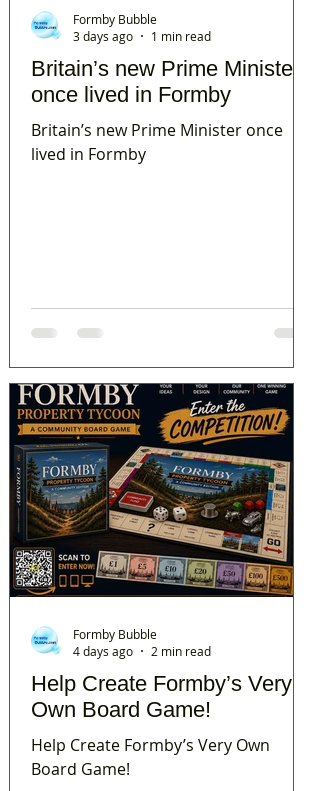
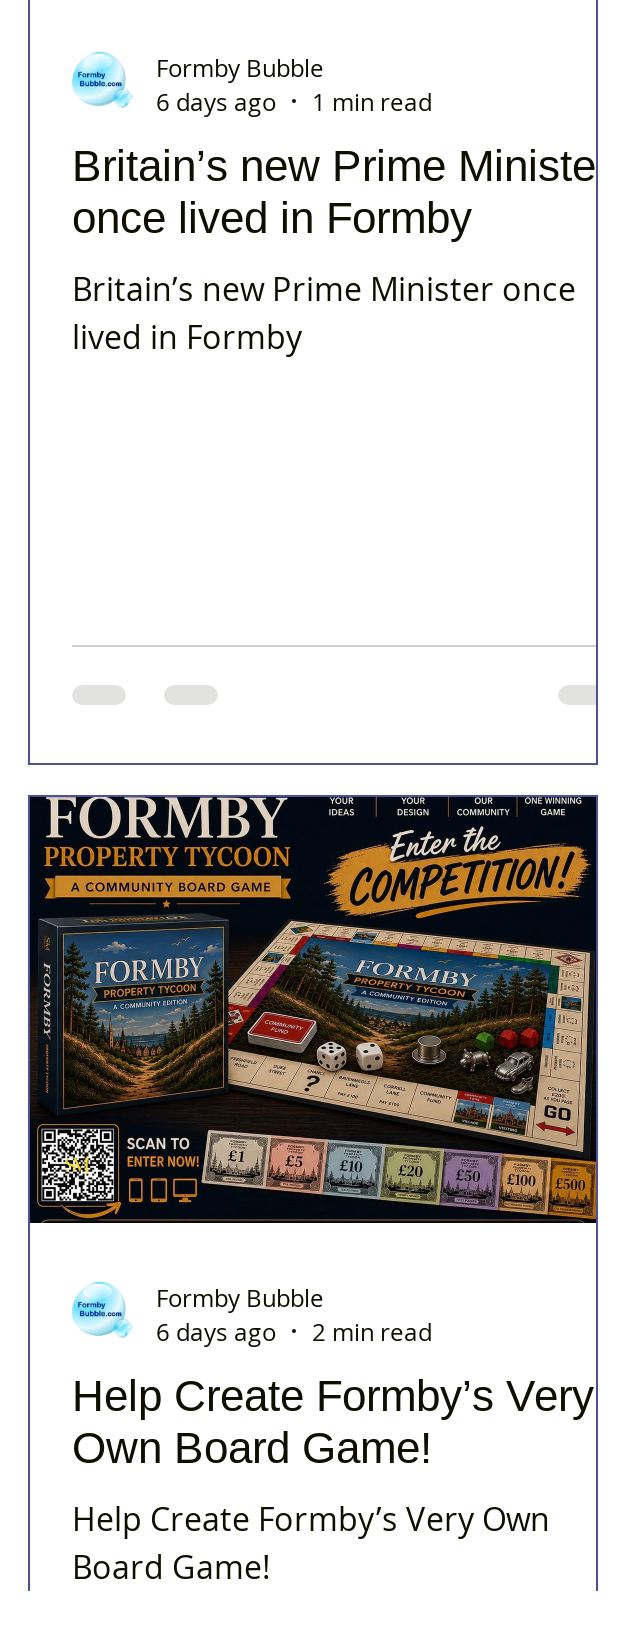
[73,28,211,44] 3 days ago 1 min read -> [156,86,432,118] 6 days ago 1 min read
[73,643,211,659] 4 days ago 2 min read -> [156,1315,432,1347] 6 days ago 2 min read

